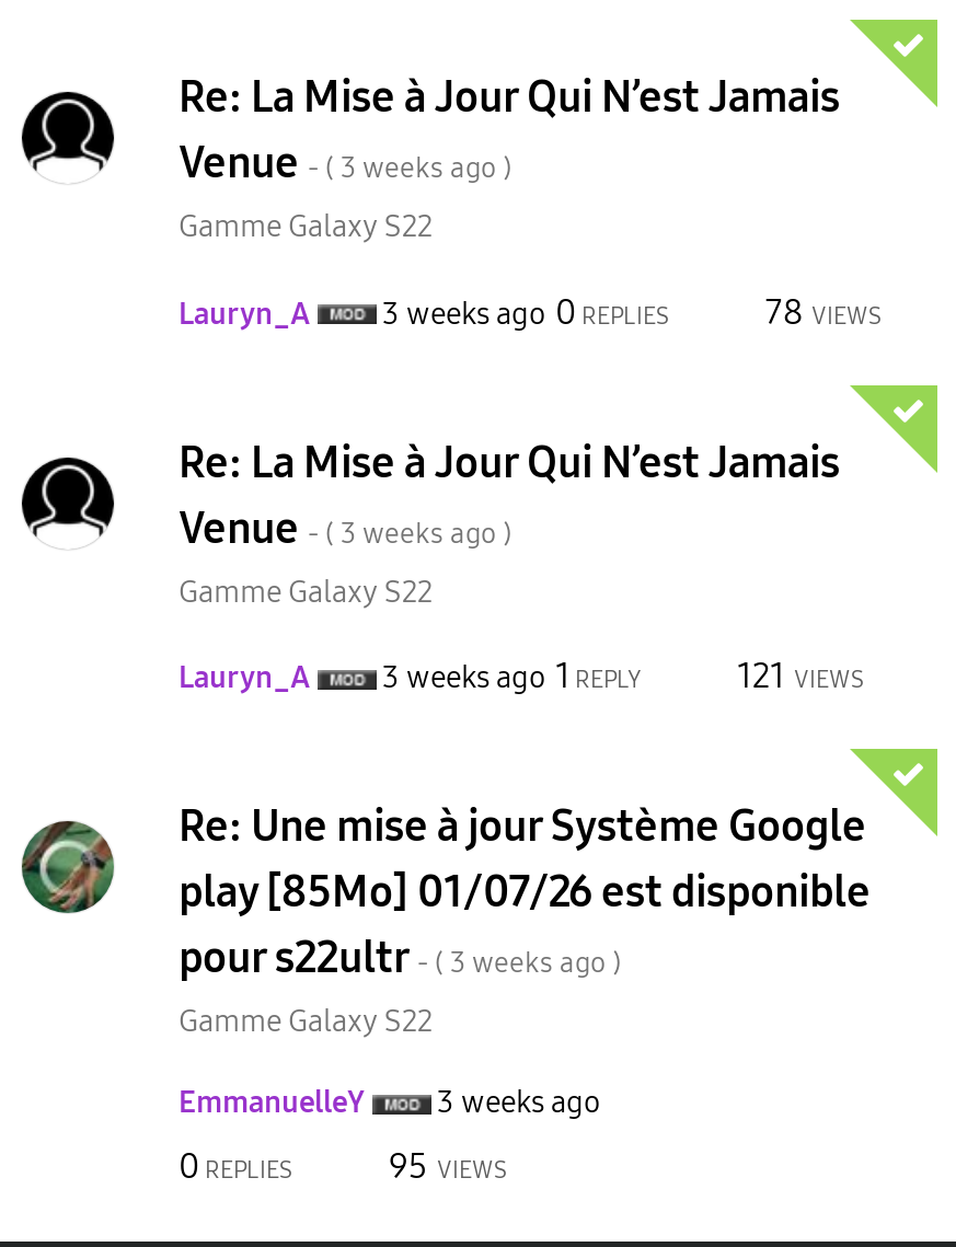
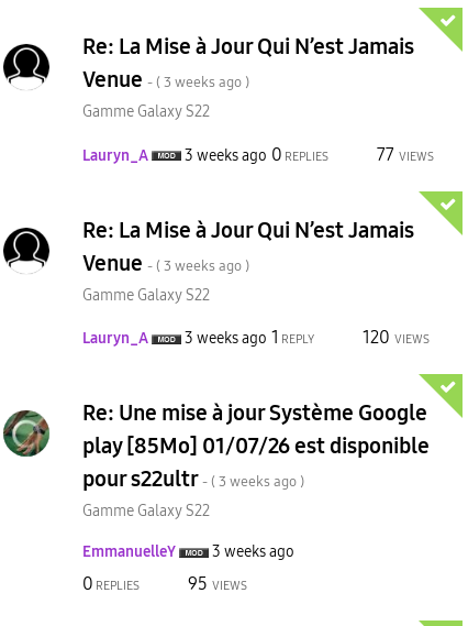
[765,290,882,332] 78 VIEWS -> [376,144,433,164] 77 VIEWS
[737,655,864,696] 121 VIEWS -> [362,327,429,348] 120 VIEWS

